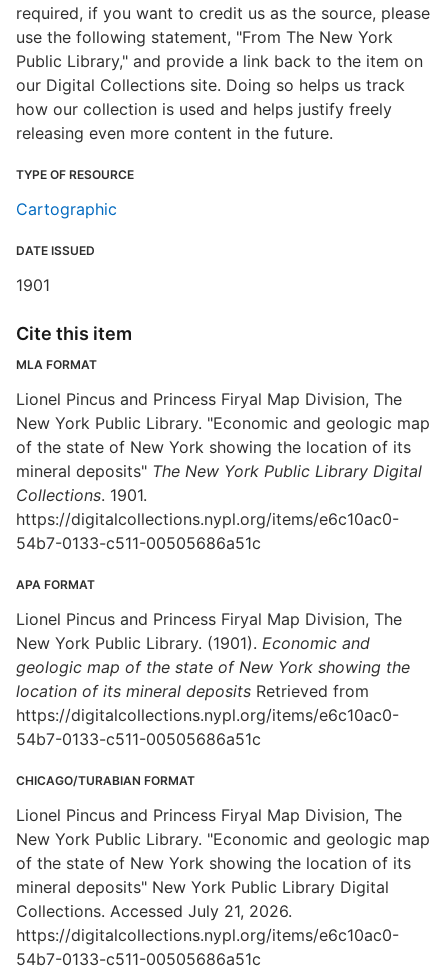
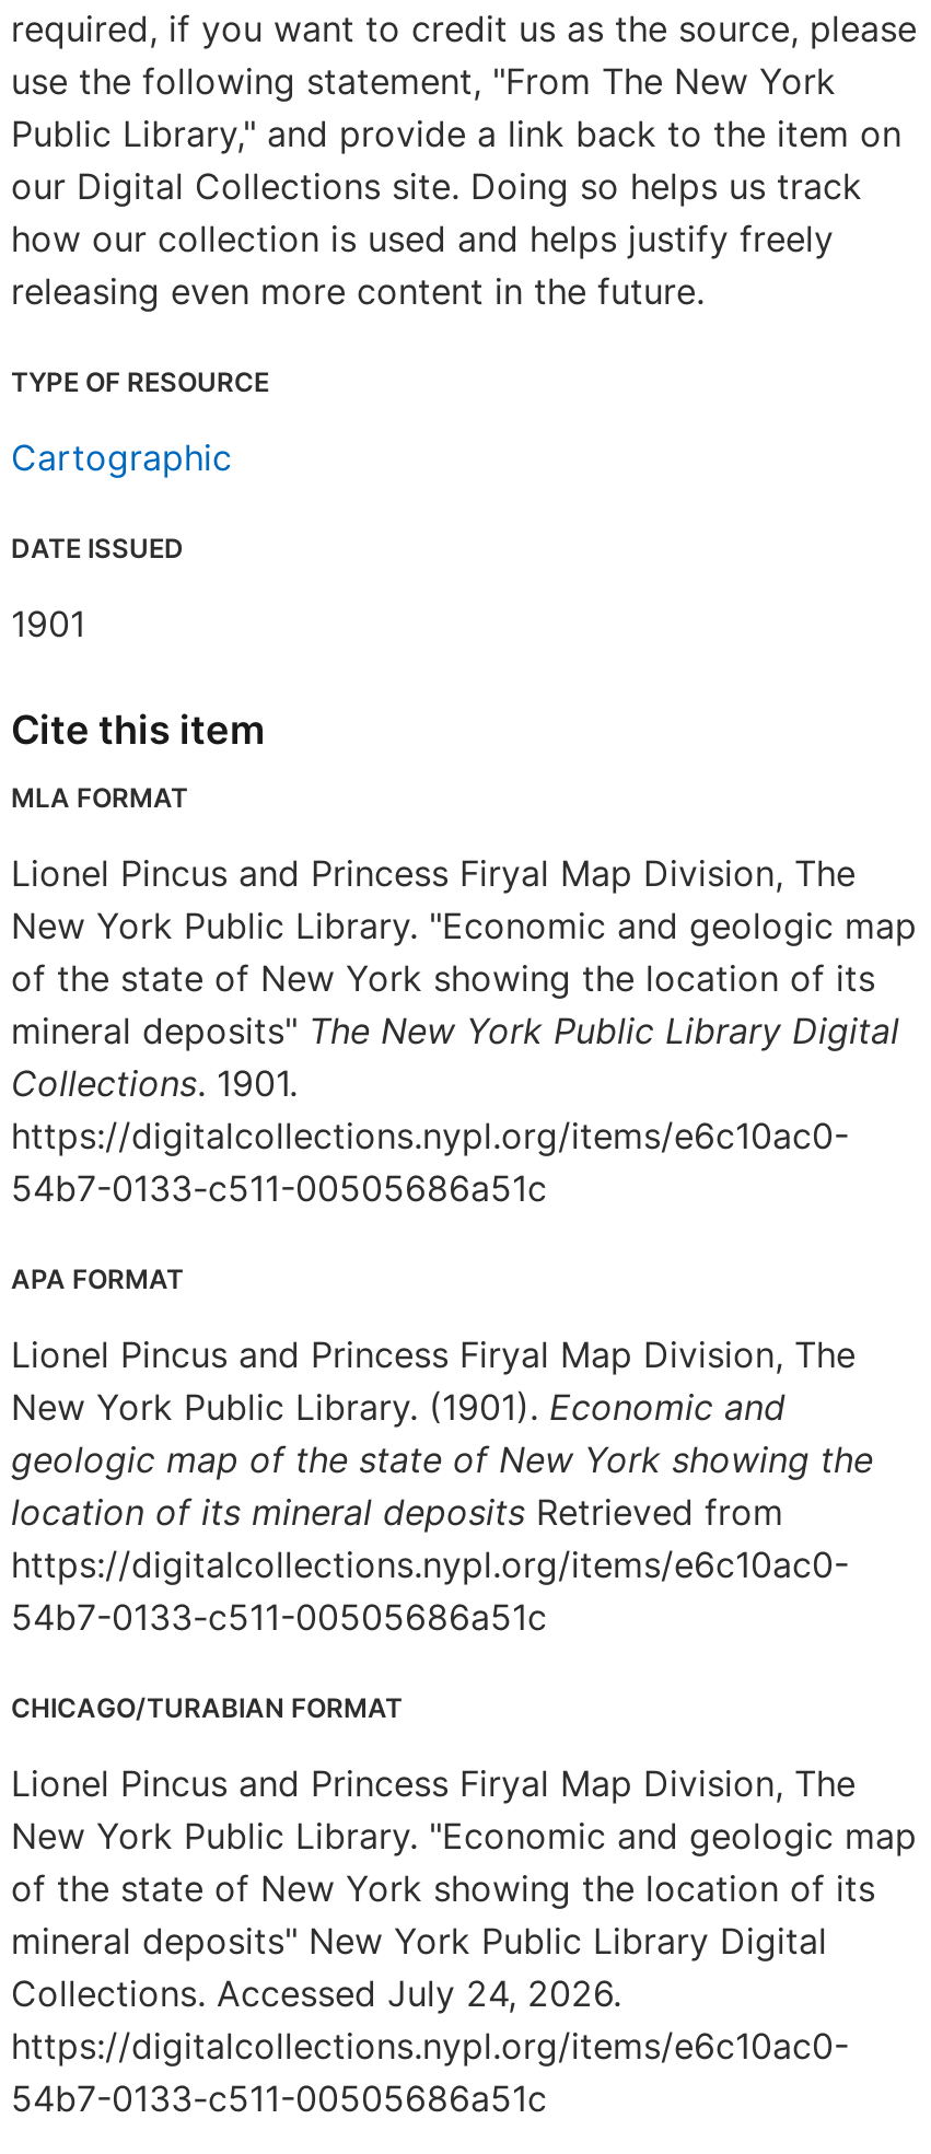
[16,901,292,921] Collections. Accessed July 21, 2026. -> [11,1971,621,2015] Collections. Accessed July 24, 2026.

